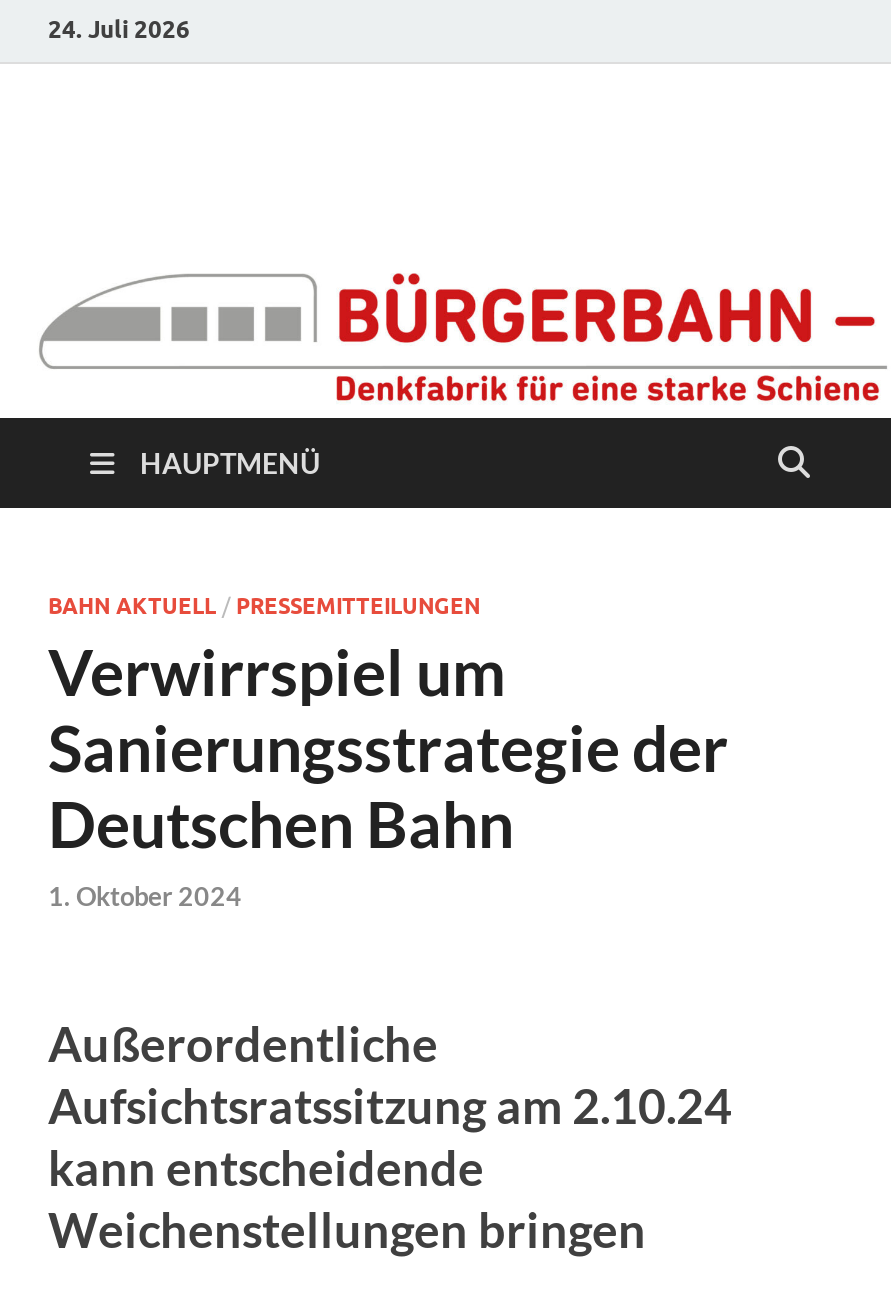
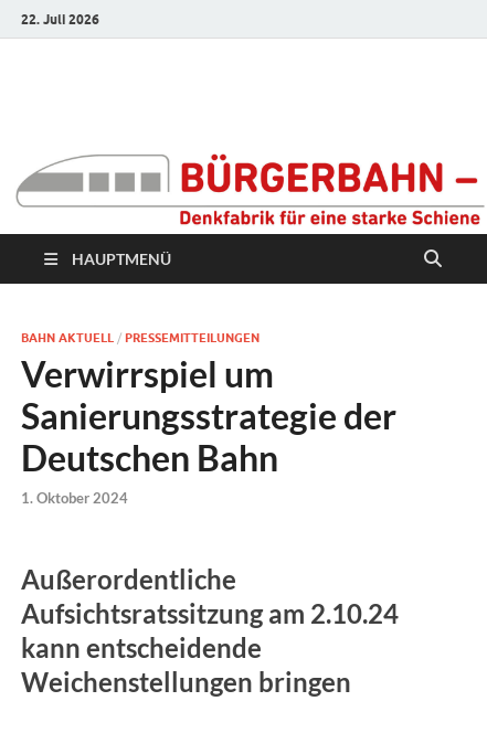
[48,13,190,43] 24. Juli 2026 -> [21,10,99,27] 22. Juli 2026

